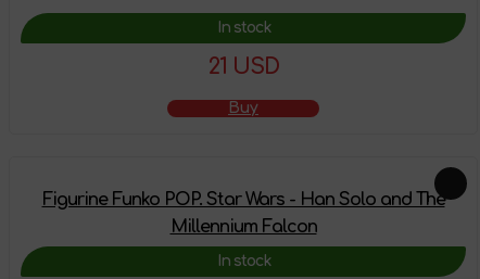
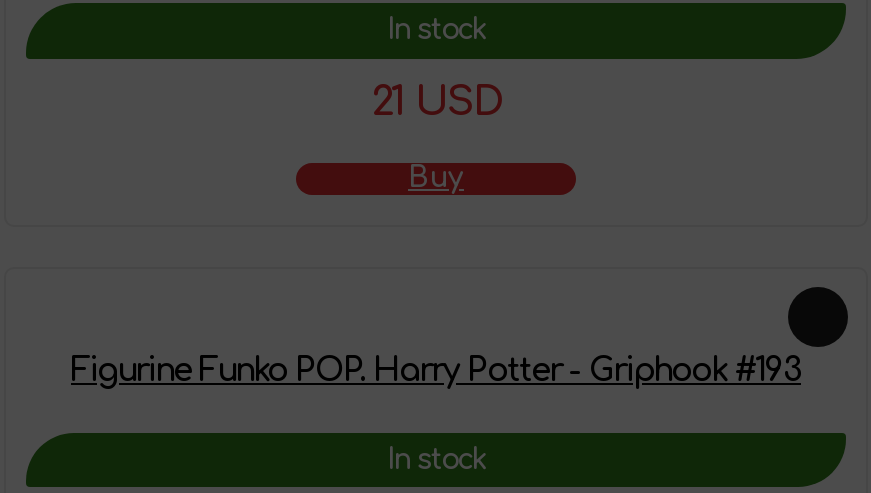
[42,190,445,237] Figurine Funko POP. Star Wars - Han Solo and The | Millennium Falcon -> [71,354,801,390] Figurine Funko POP. Harry Potter - Griphook #193

